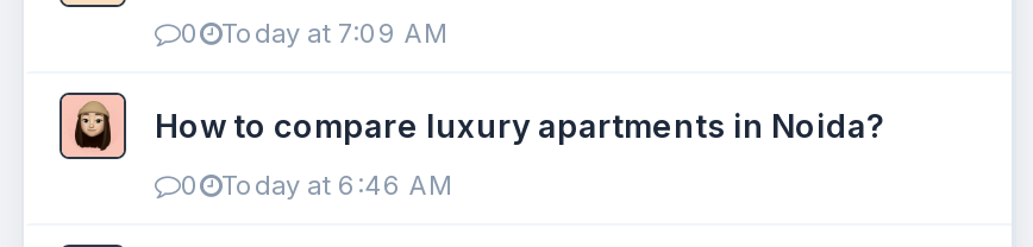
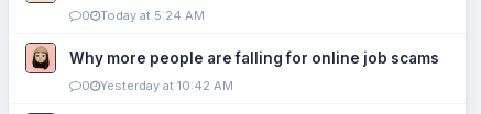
[181,17,447,50] 0 Today at 7:09 AM -> [81,8,205,23] 0 Today at 5:24 AM
[155,107,883,145] How to compare luxury apartments in Noida? -> [69,49,439,67] Why more people are falling for online job scams
[221,169,452,202] Today at 6:46 AM -> [100,78,233,93] Yesterday at 10:42 AM

